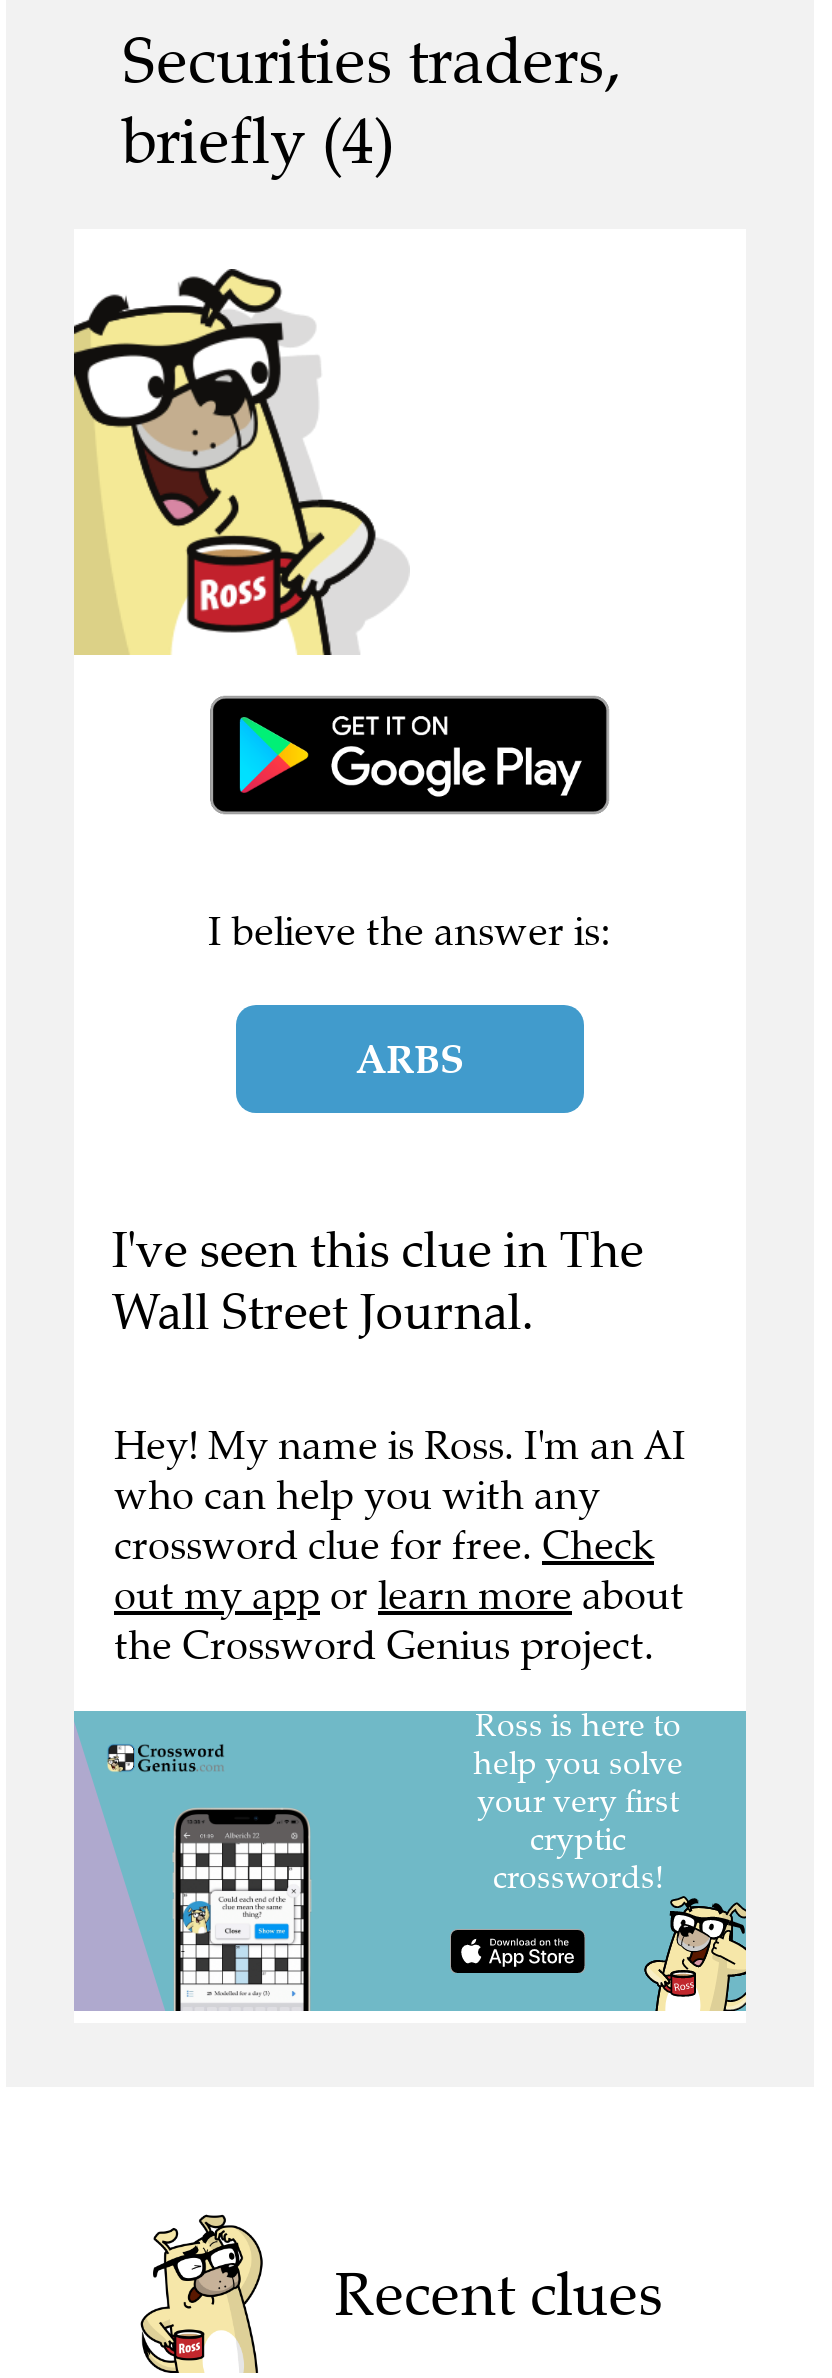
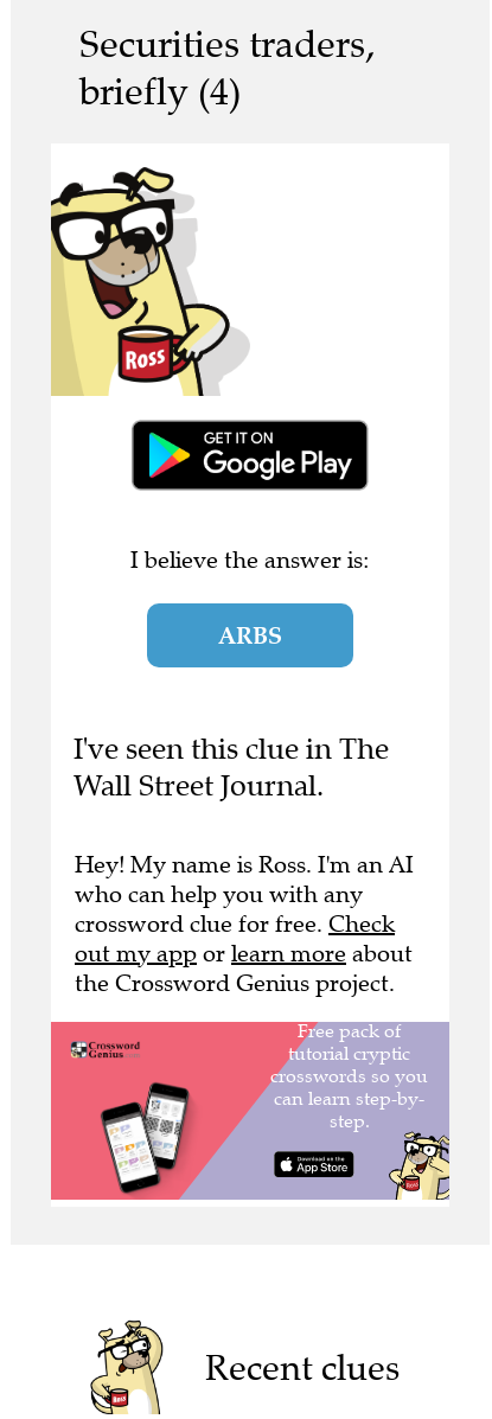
[72,1709,746,2013] [image] -> [50,1021,449,1201] [image]

